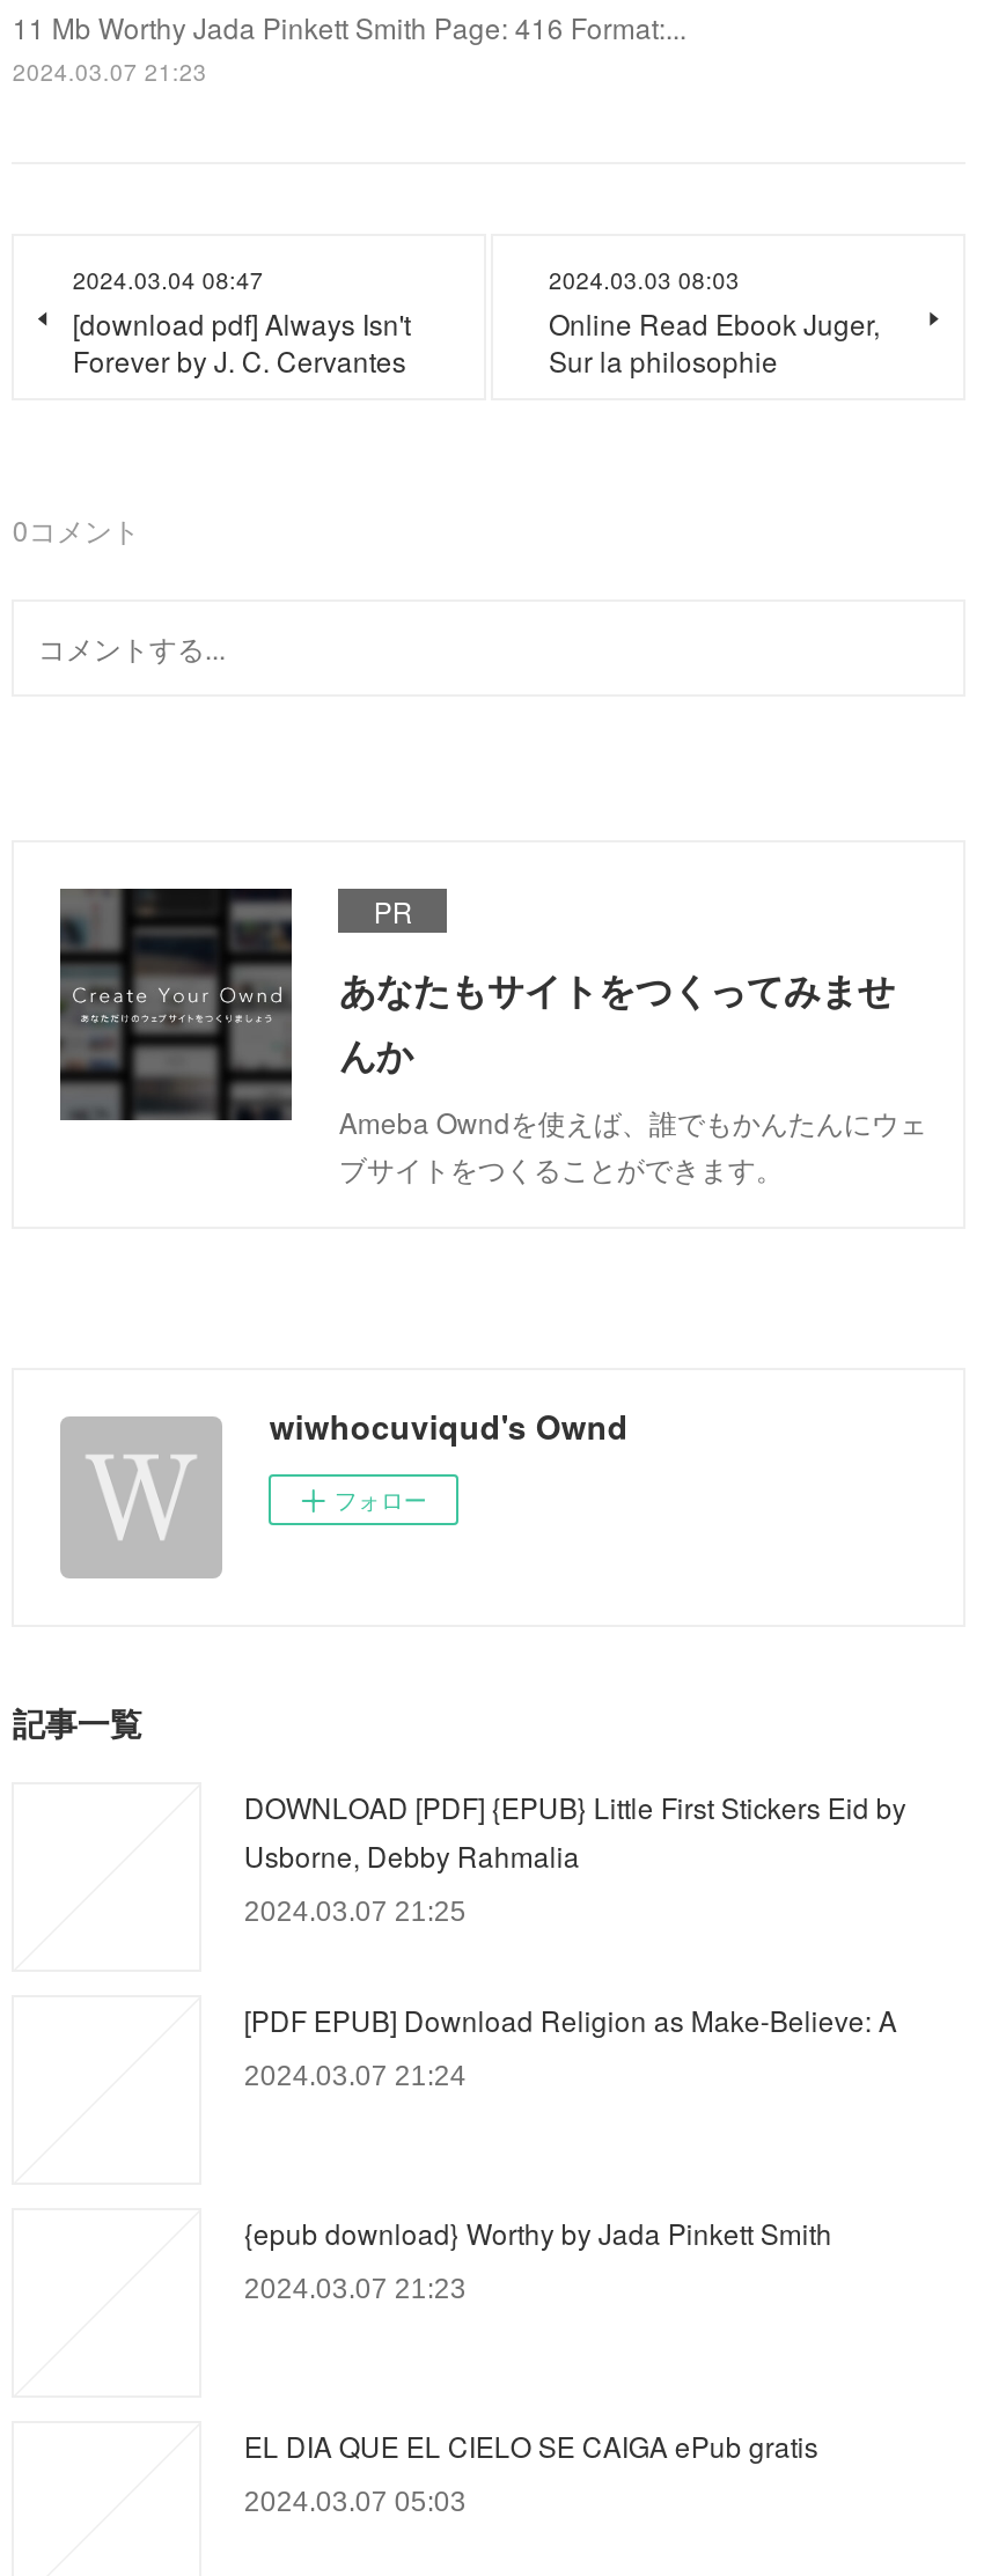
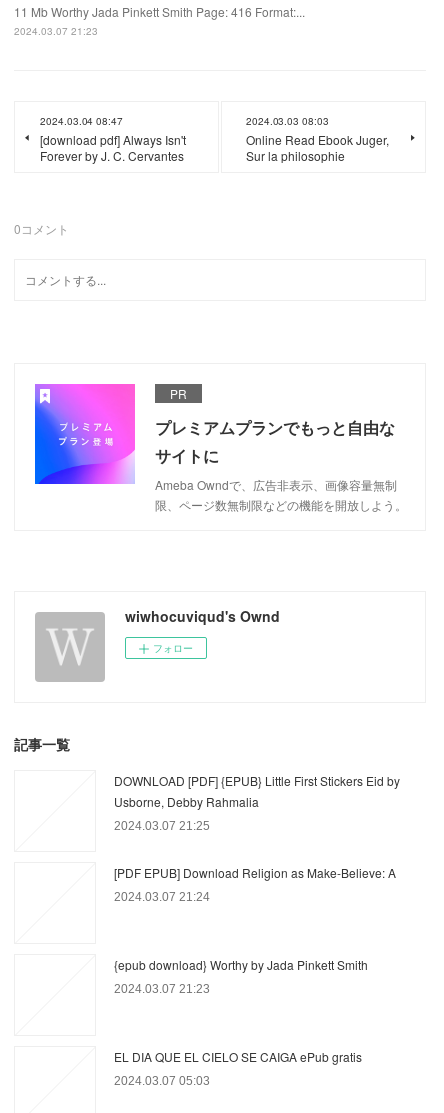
[58,886,927,1187] [image] | あなたもサイトをつくってみませ | んか | Ameba Owndを使えば、誰でもかんたんにウェ | ブサイトをつくることができます。 -> [34,383,407,513] [image] | プレミアムプランでもっと自由な | サイトに | Ameba Owndで、広告非表示、画像容量無制 | 限、ページ数無制限などの機能を開放しよう。

